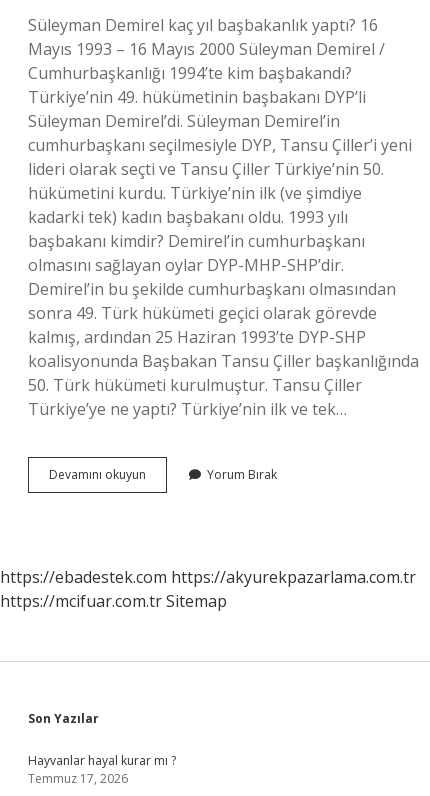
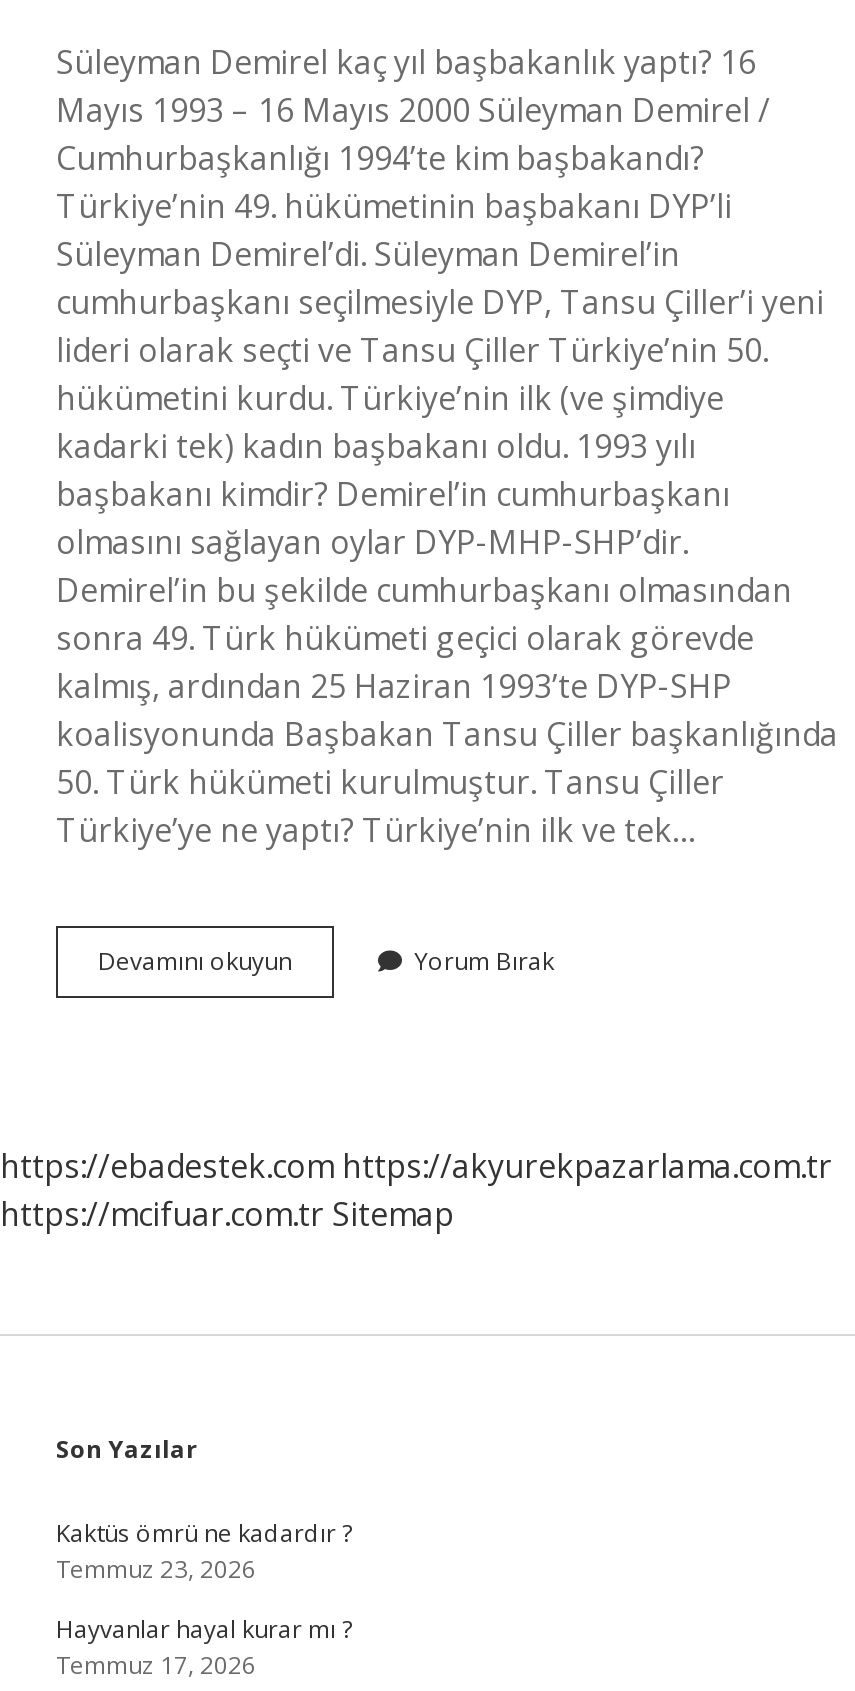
none -> [56,1516,352,1586] Kaktüs ömrü ne kadardır ? | Temmuz 23, 2026

